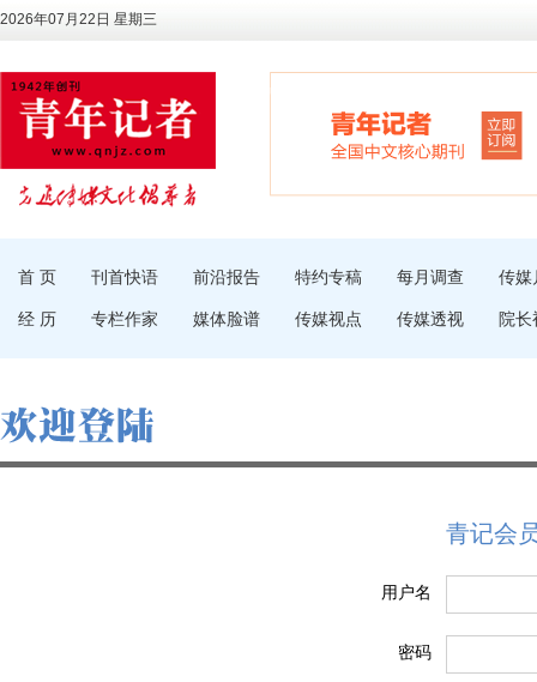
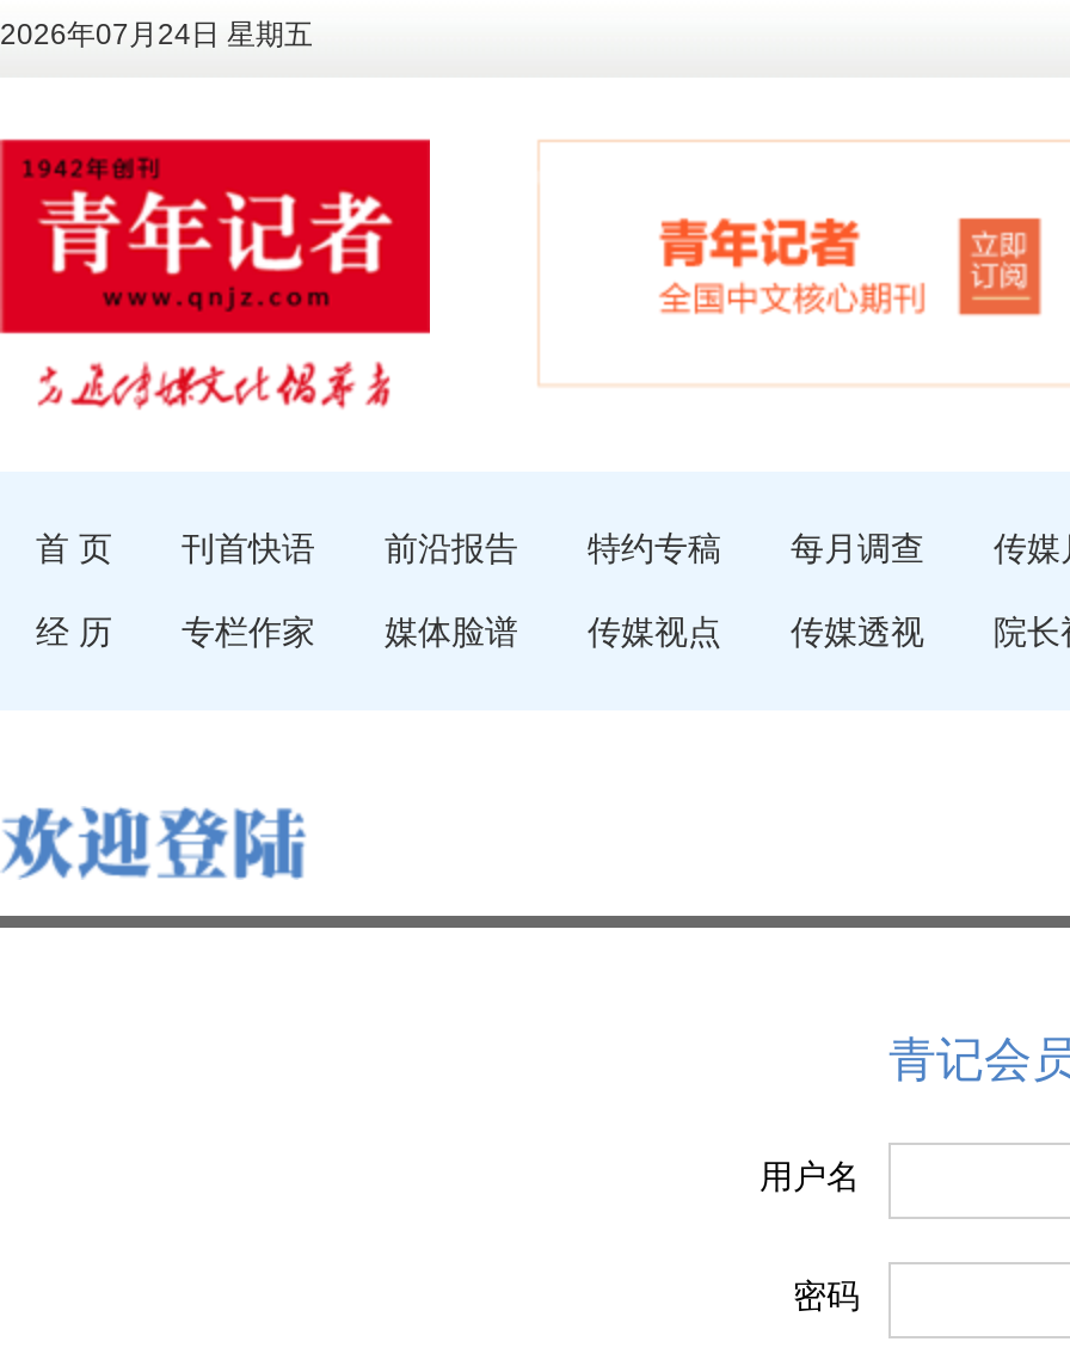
[0,11,157,28] 2026年07月22日 星期三 -> [0,18,313,51] 2026年07月24日 星期五

